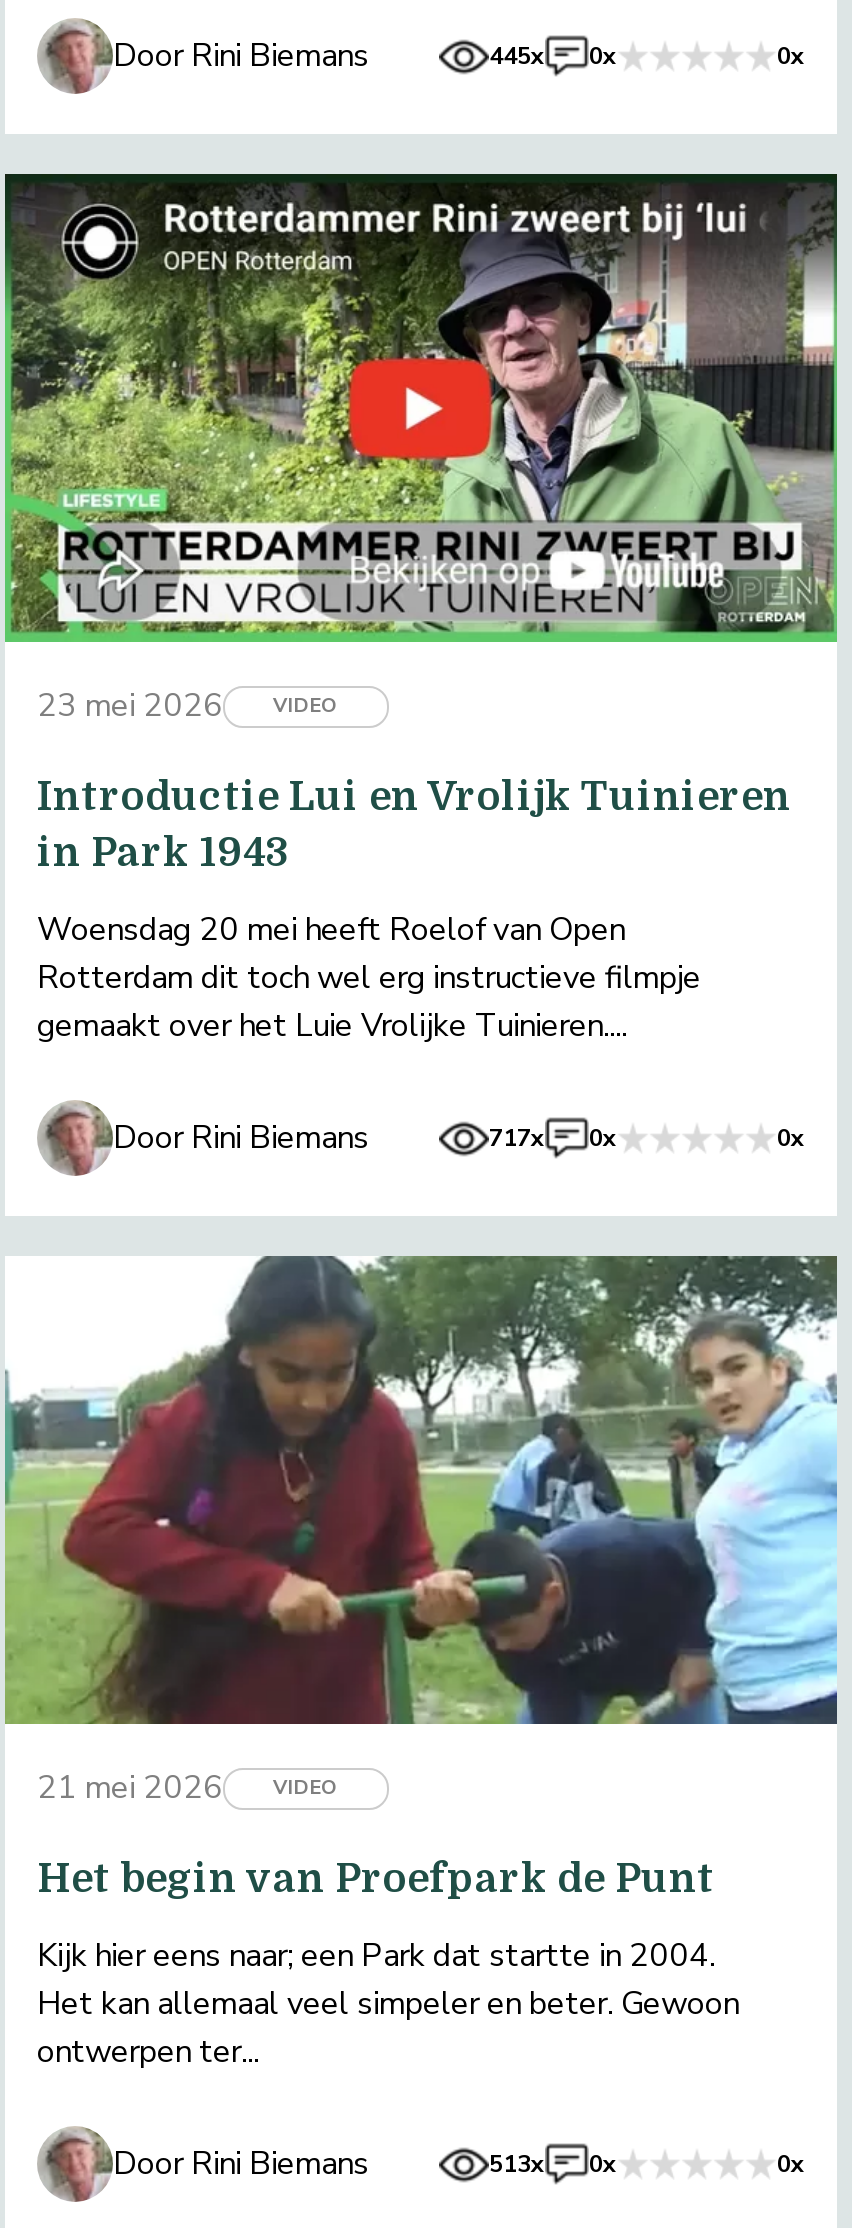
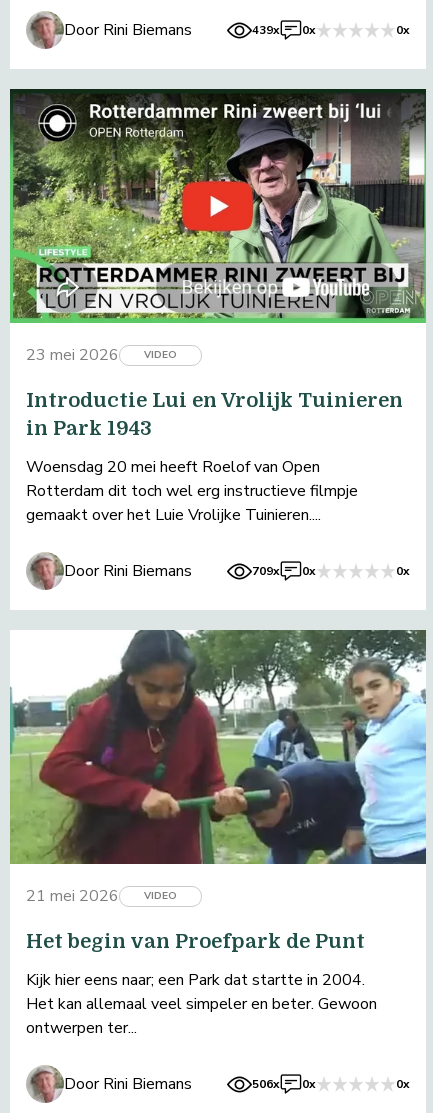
[489,40,545,72] 445x -> [252,22,280,38] 439x
[489,1122,545,1154] 717x -> [252,563,280,579] 709x
[489,2148,545,2180] 513x -> [252,1076,280,1092] 506x

